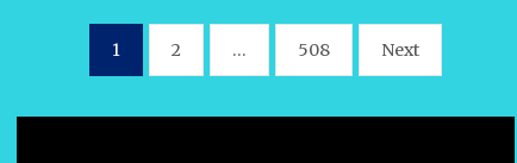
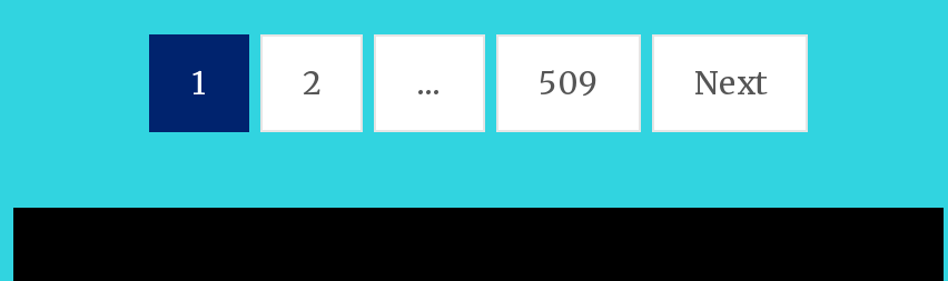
[298,39,330,61] 508 -> [539,63,599,103] 509

